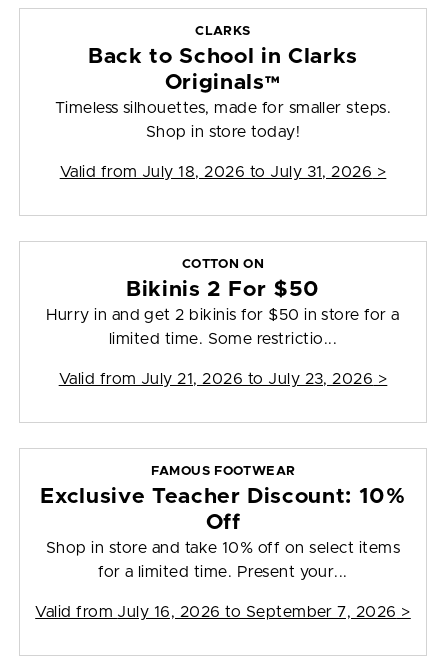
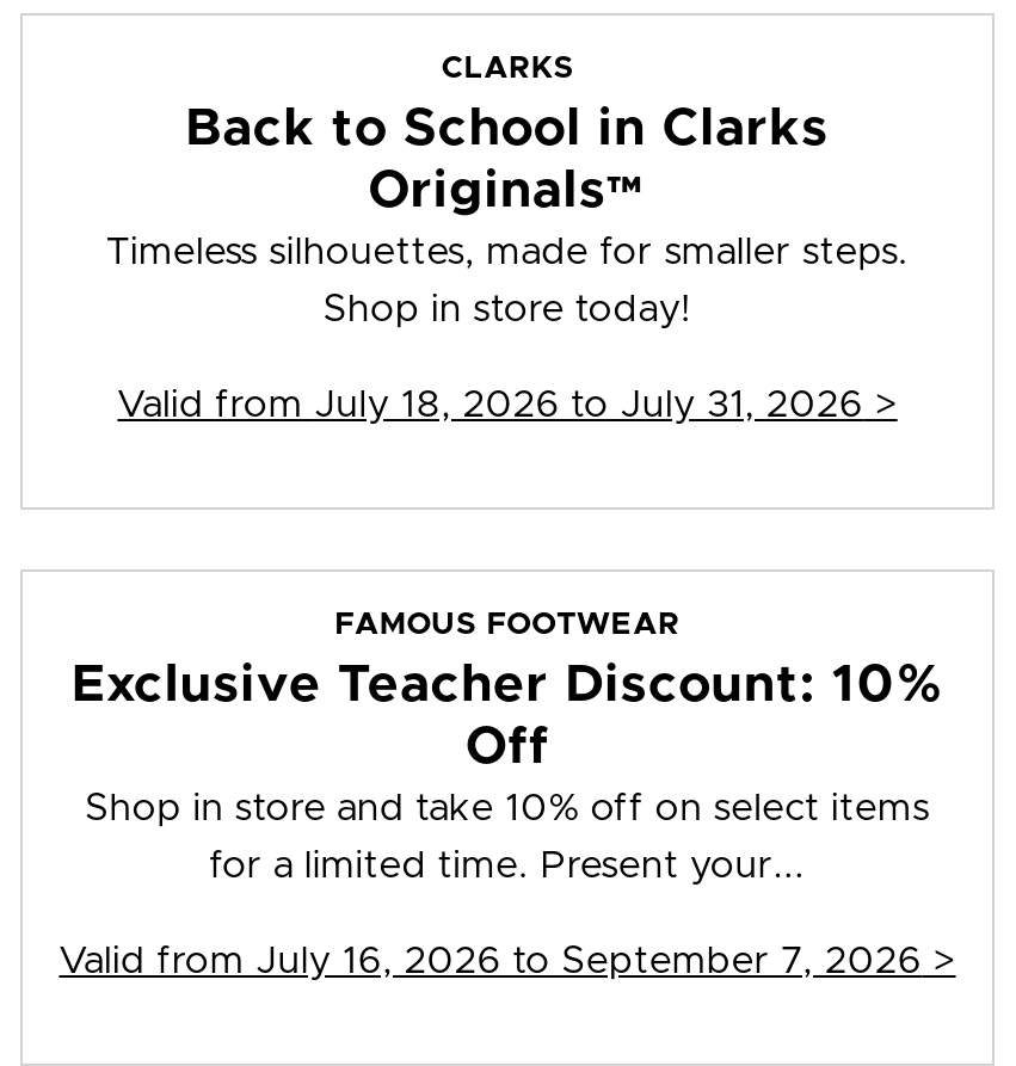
[46,258,400,387] COTTON ON | Bikinis 2 For $50 | Hurry in and get 2 bikinis for $50 in store for a | limited time. Some restrictio... | Valid from July 21, 2026 to July 23, 2026 > -> none

